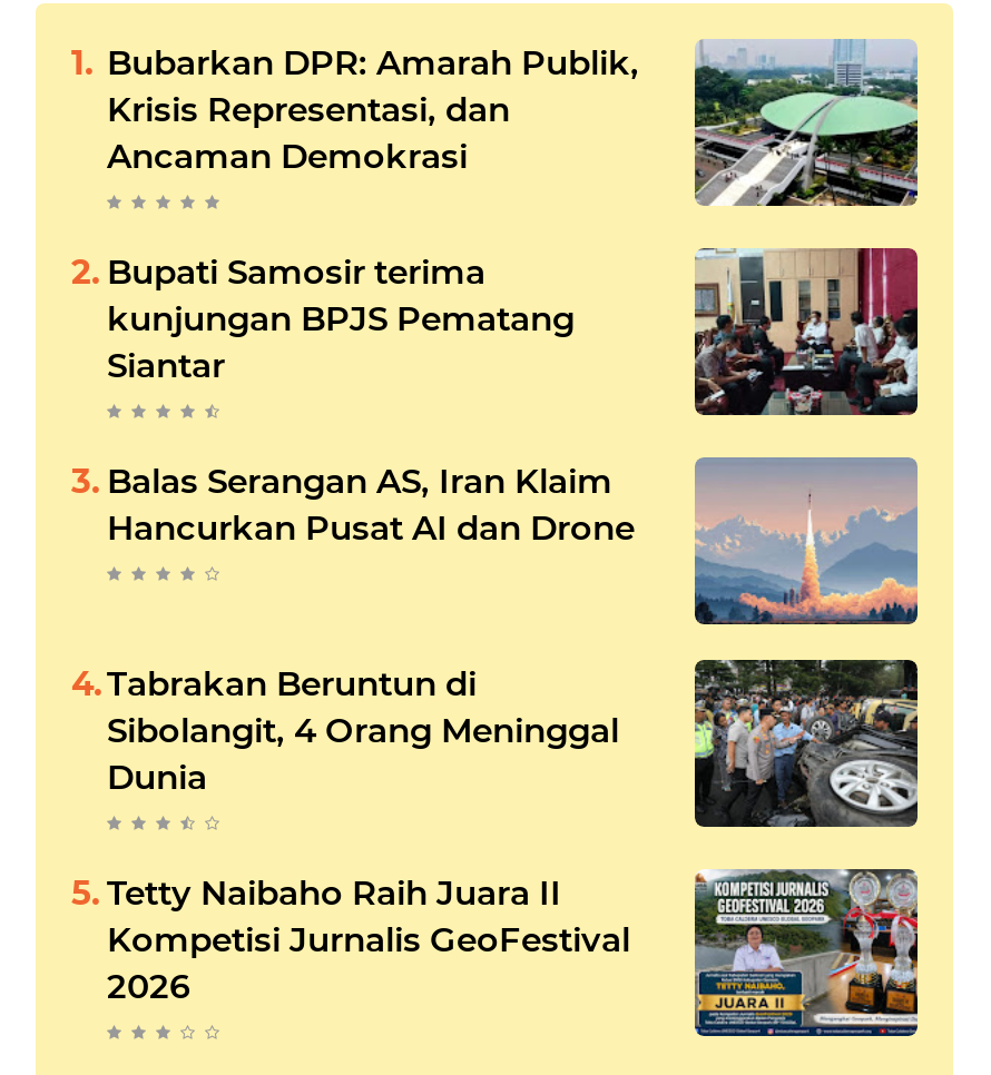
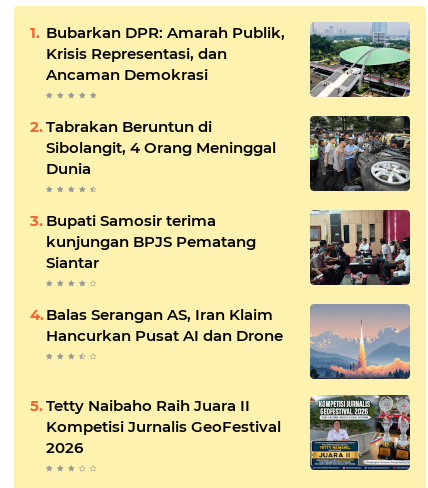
moved [107,245,920,549] -> [46,208,411,345]: [image] | Bupati Samosir terima | kunjungan BPJS Pematang | Siantar | Balas Serangan AS, Iran Klaim | Hancurkan Pusat AI dan Drone
moved [693,487,922,628] -> [309,317,412,380]: [image]
moved [107,657,920,830] -> [46,115,411,192]: [image] | Tabrakan Beruntun di | Sibolangit, 4 Orang Meninggal | Dunia

